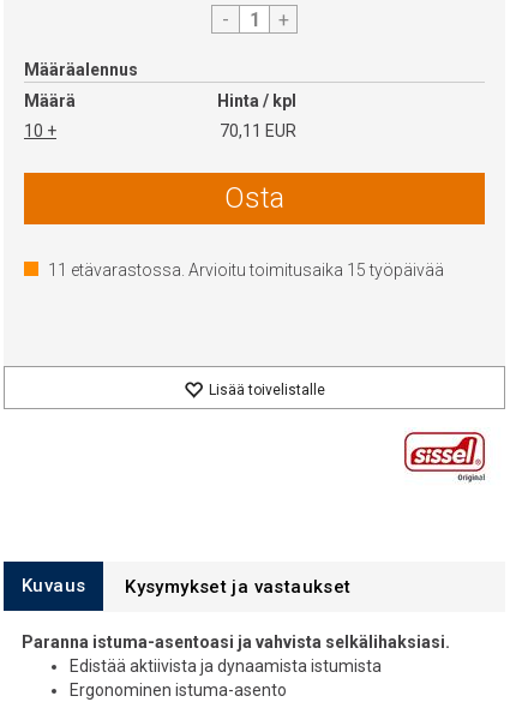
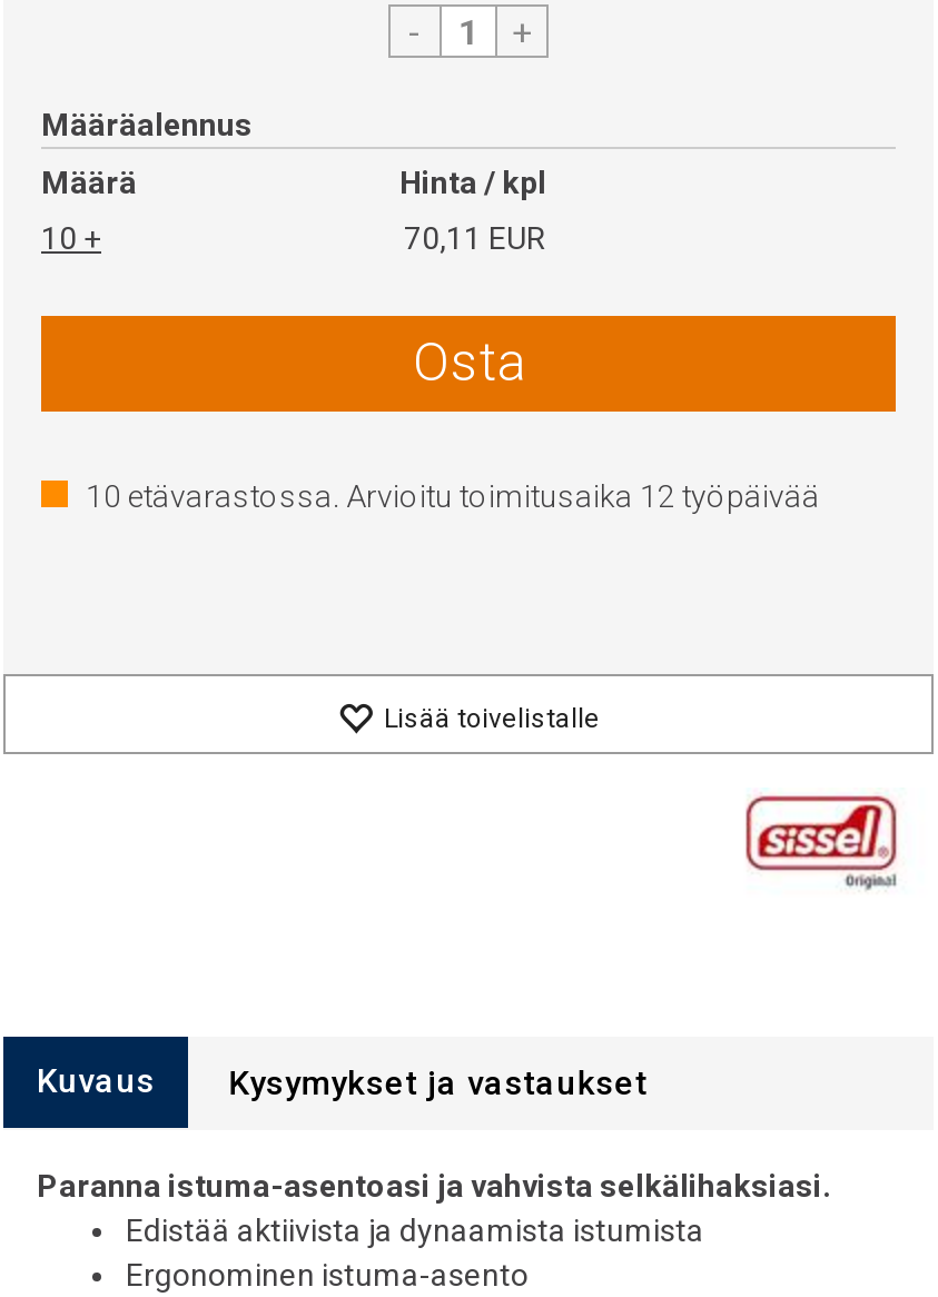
[48,260,444,280] 11 etävarastossa. Arvioitu toimitusaika 15 työpäivää -> [86,478,820,514] 10 etävarastossa. Arvioitu toimitusaika 12 työpäivää

